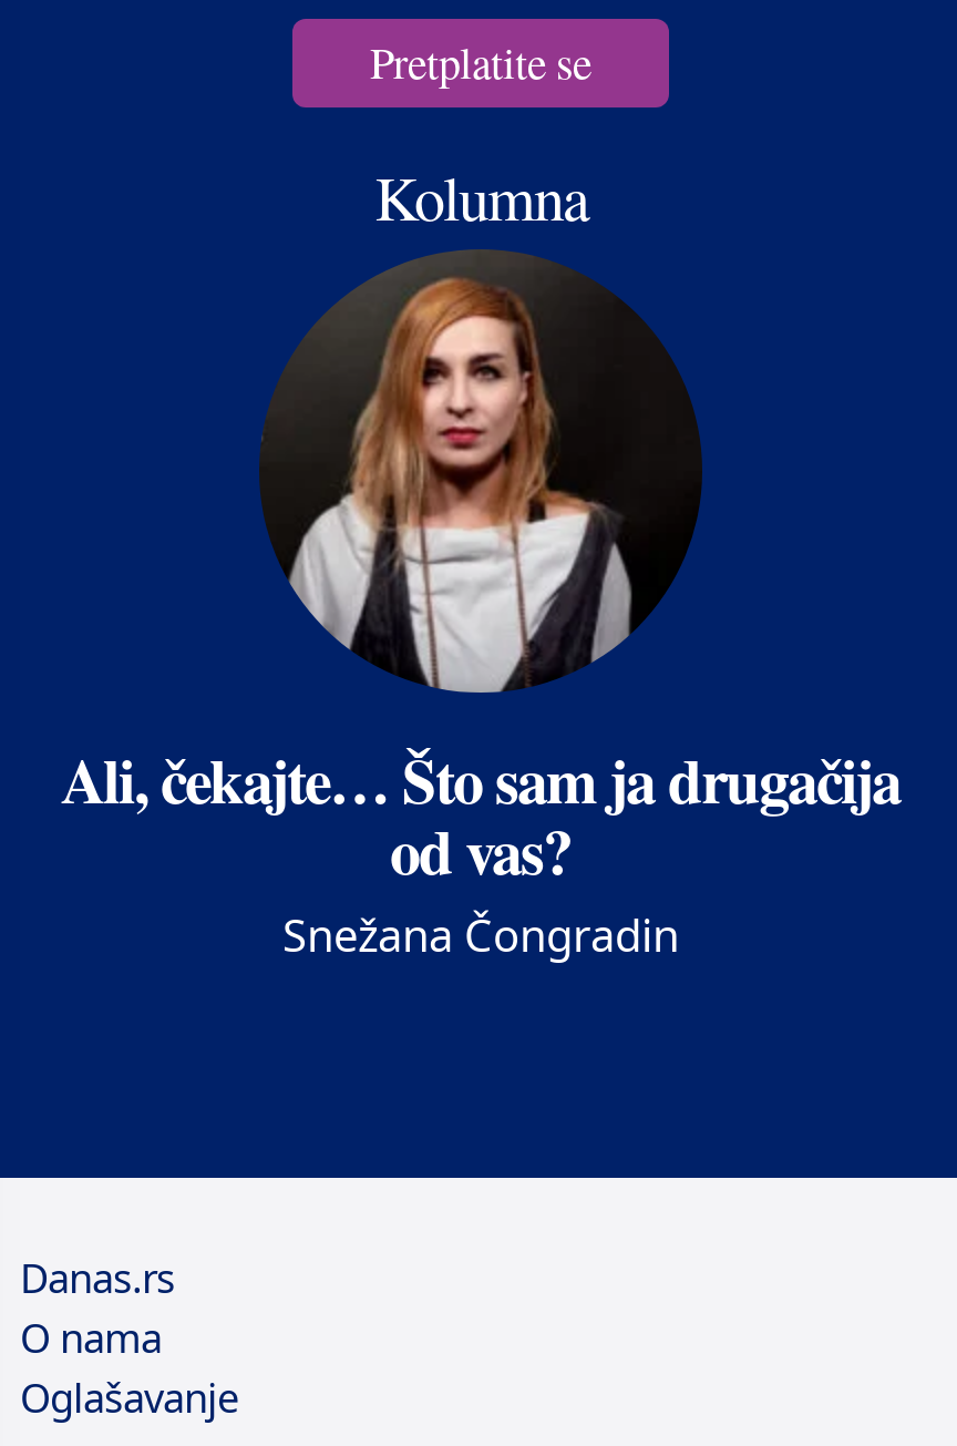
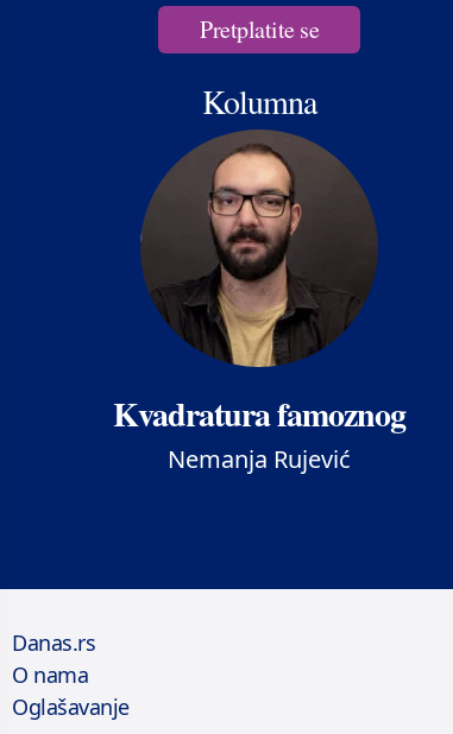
[61,267,901,966] [image] | Ali, čekajte… Što sam ja drugačija | od vas? | Snežana Čongradin -> [113,138,405,475] [image] | Kvadratura famoznog | Nemanja Rujević

